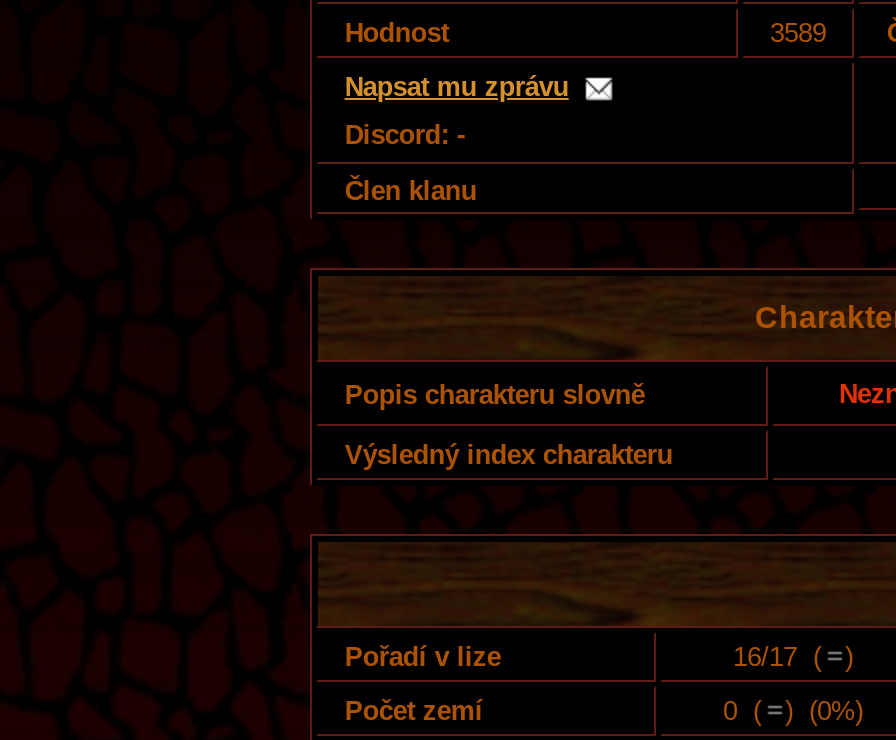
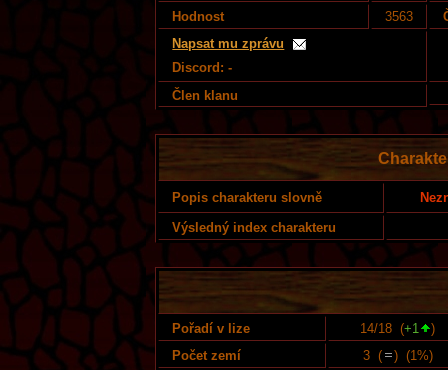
[770,18,826,48] 3589 -> [385,9,413,24] 3563
[733,642,821,672] 16/17 ( -> [360,321,419,336] 14/18 (+1
[723,696,761,726] 0 ( -> [362,348,381,363] 3 (
[785,696,863,726] ) (0%) -> [393,348,432,363] ) (1%)

